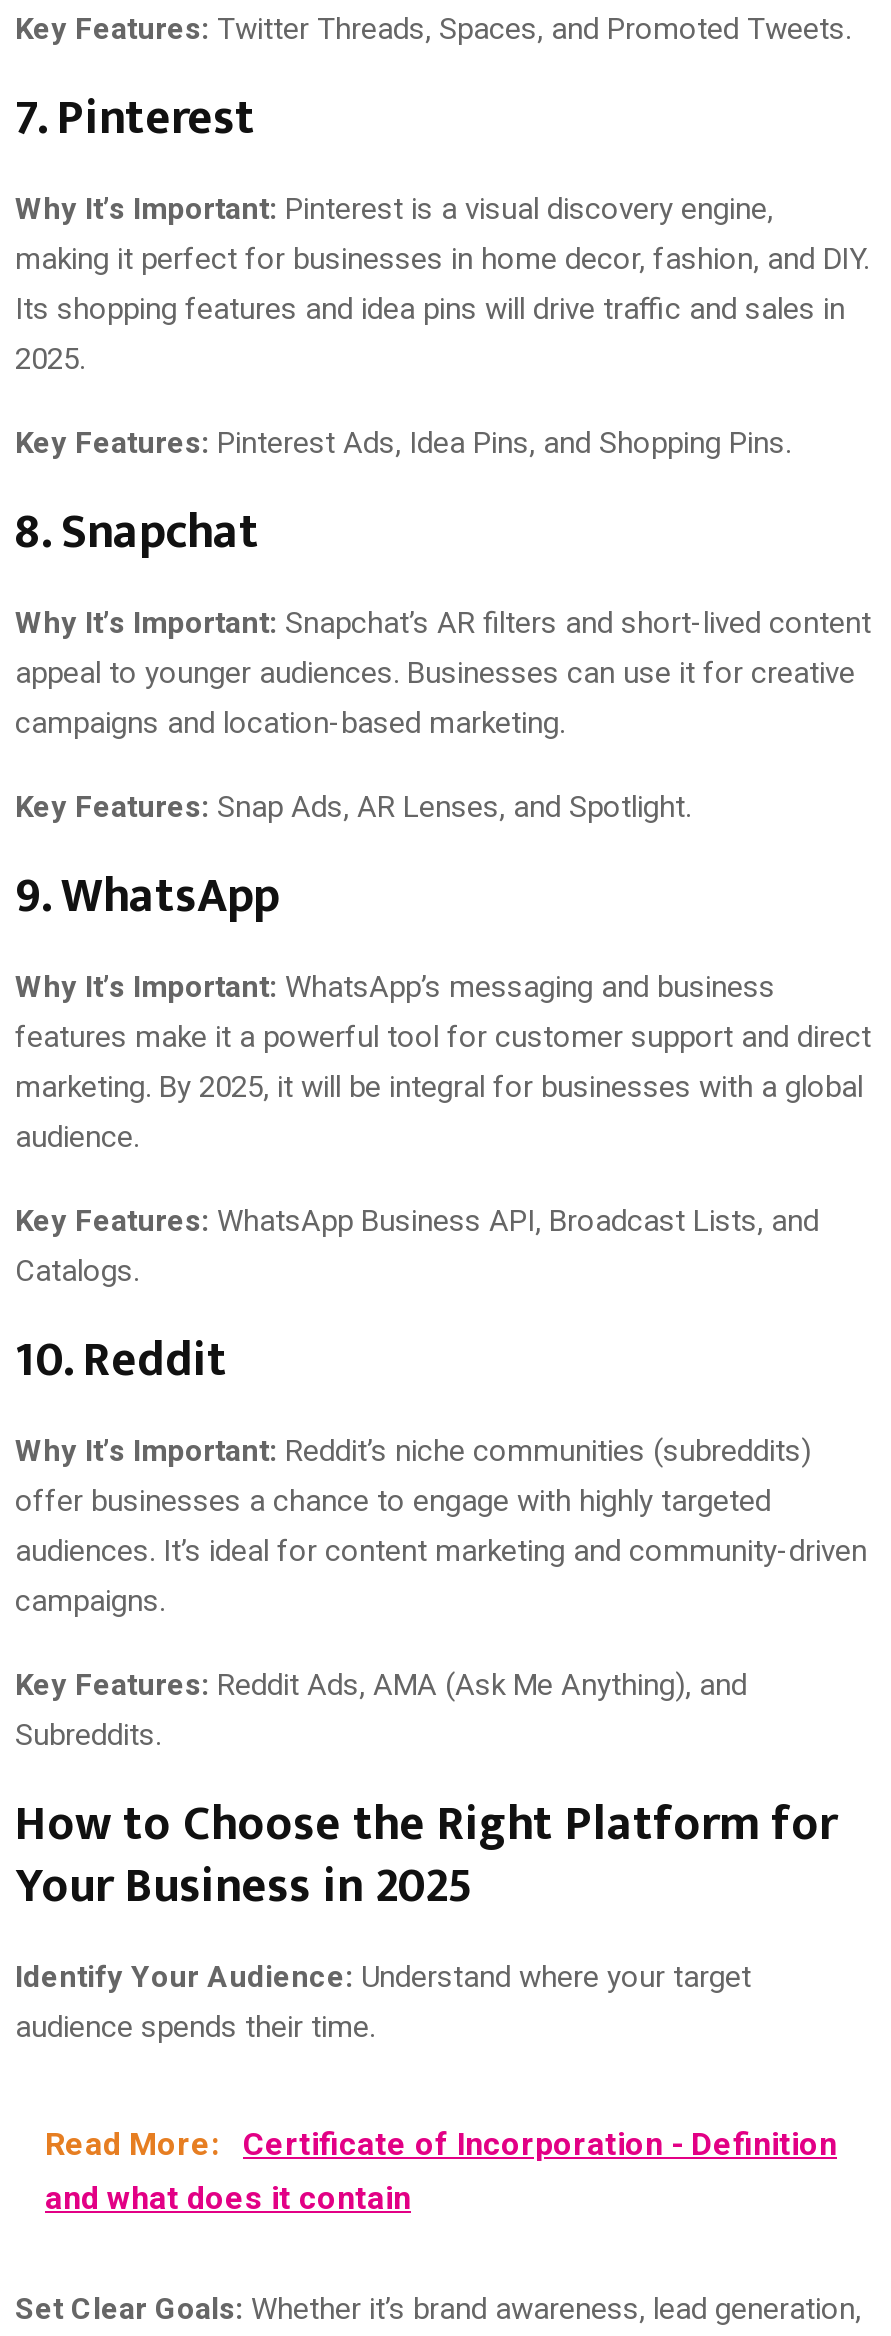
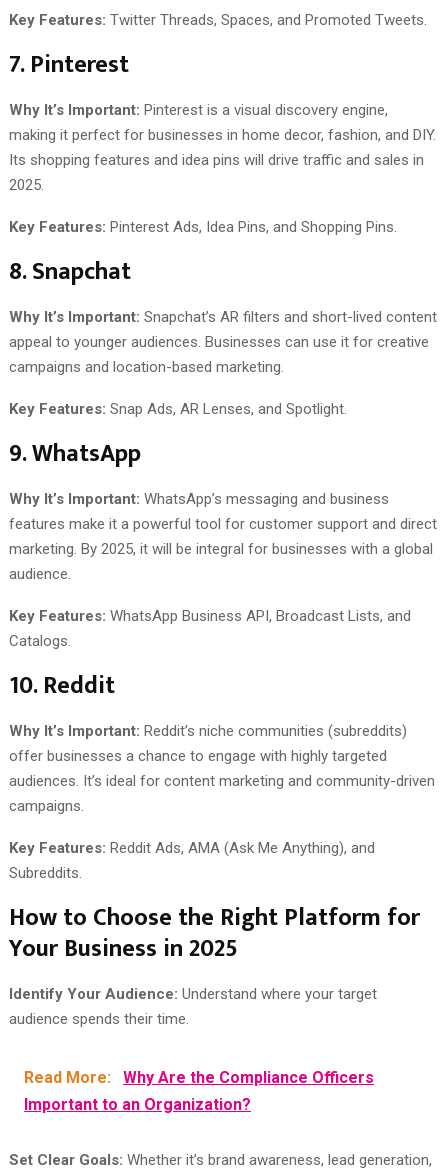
[45,2125,837,2217] Read More: Certificate of Incorporation - Definition | and what does it contain -> [24,1068,374,1114] Read More: Why Are the Compliance Officers | Important to an Organization?

